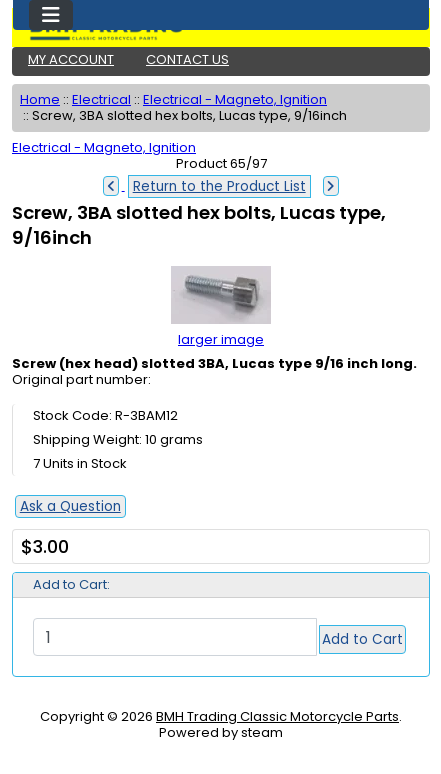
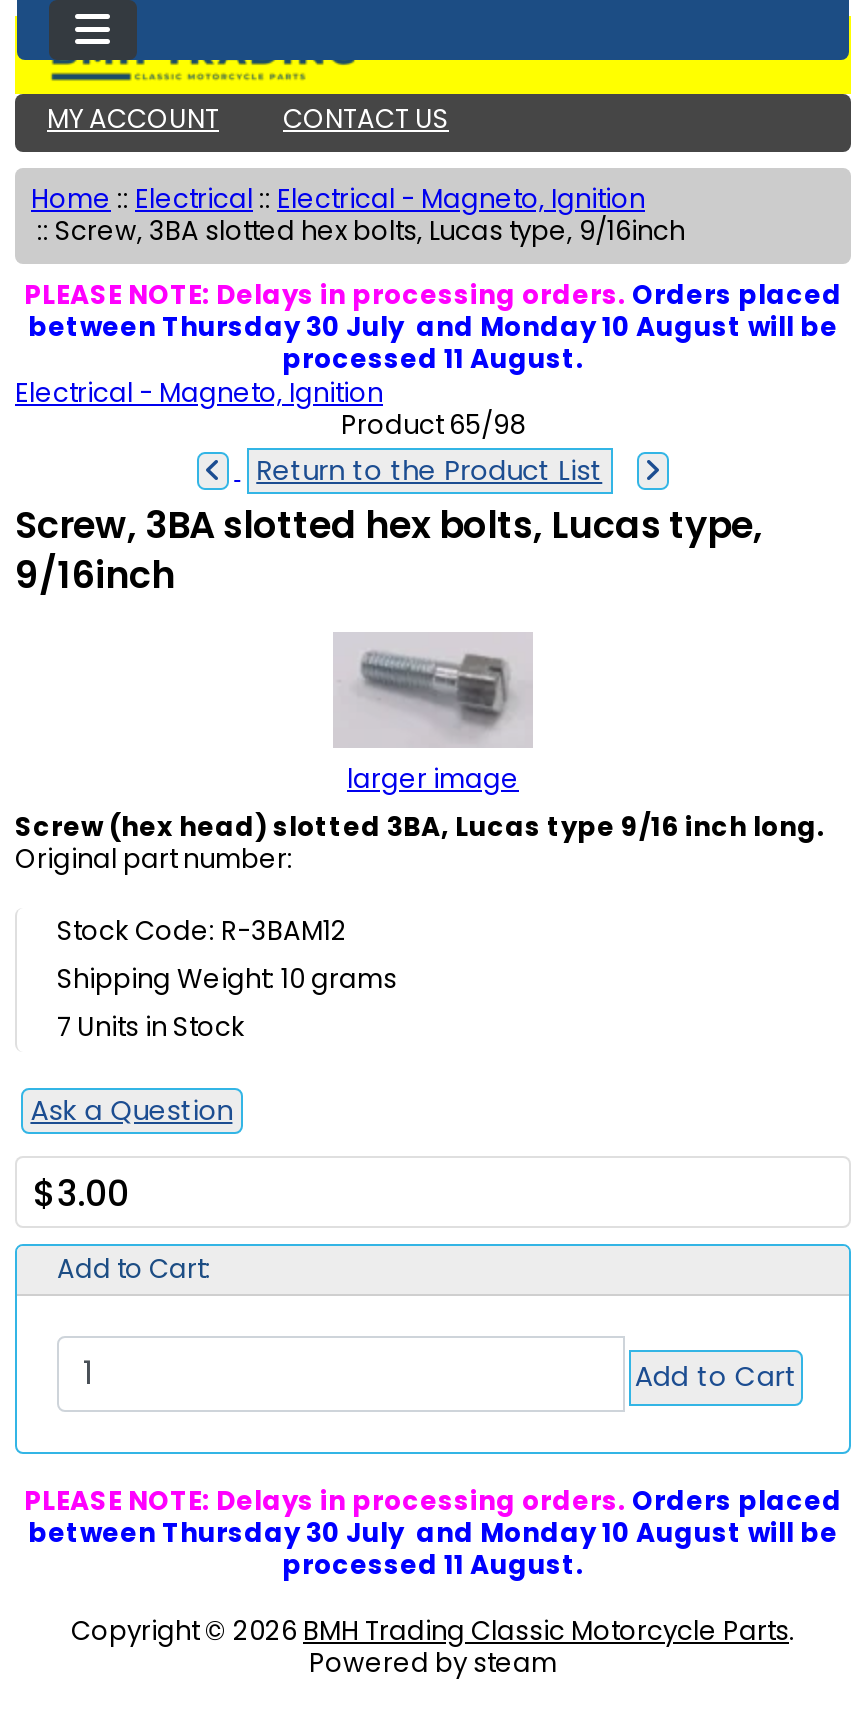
none -> [24,276,842,378] PLEASE NOTE: Delays in processing orders. Orders placed | between Thursday 30 July and Monday 10 August will be | processed 11 August.
[175,154,266,173] Product 65/97 -> [341,407,525,445] Product 65/98
none -> [24,1482,842,1584] PLEASE NOTE: Delays in processing orders. Orders placed | between Thursday 30 July and Monday 10 August will be | processed 11 August.

